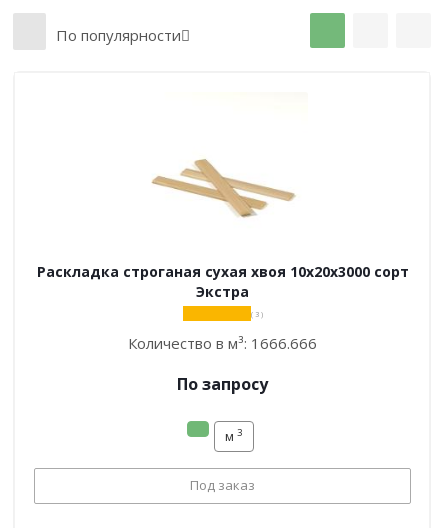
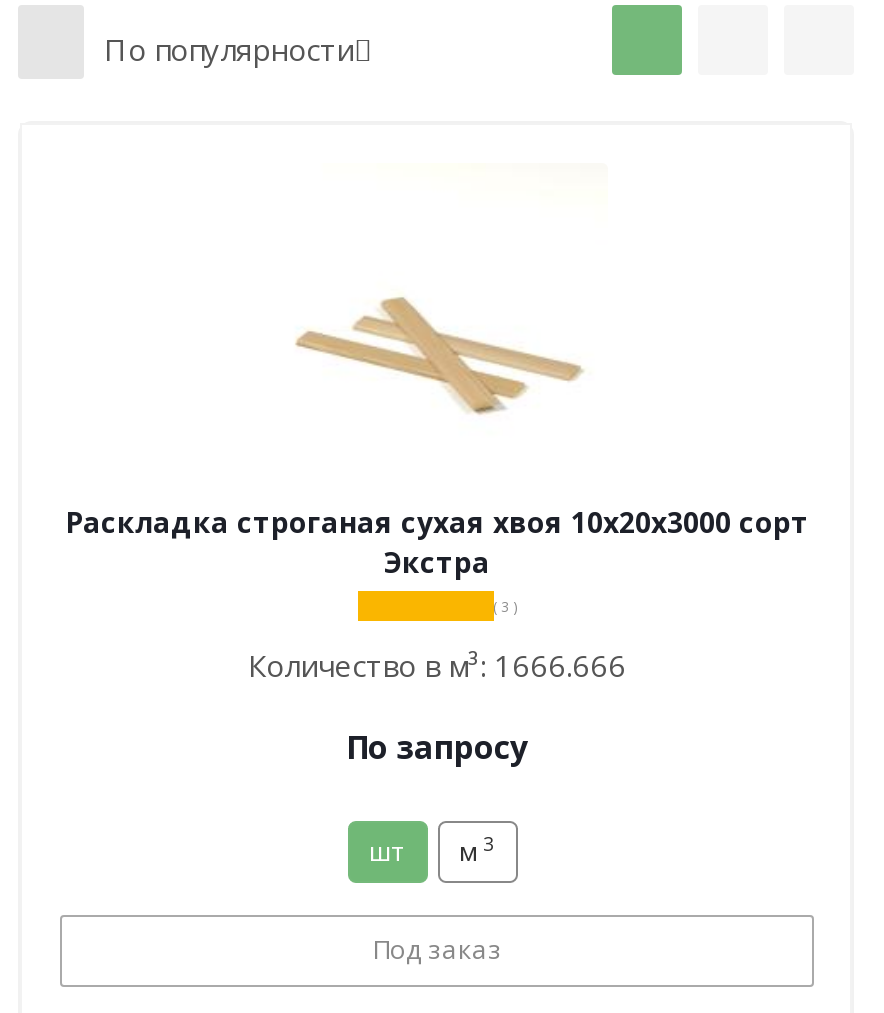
none -> [369,833,405,869] шт

